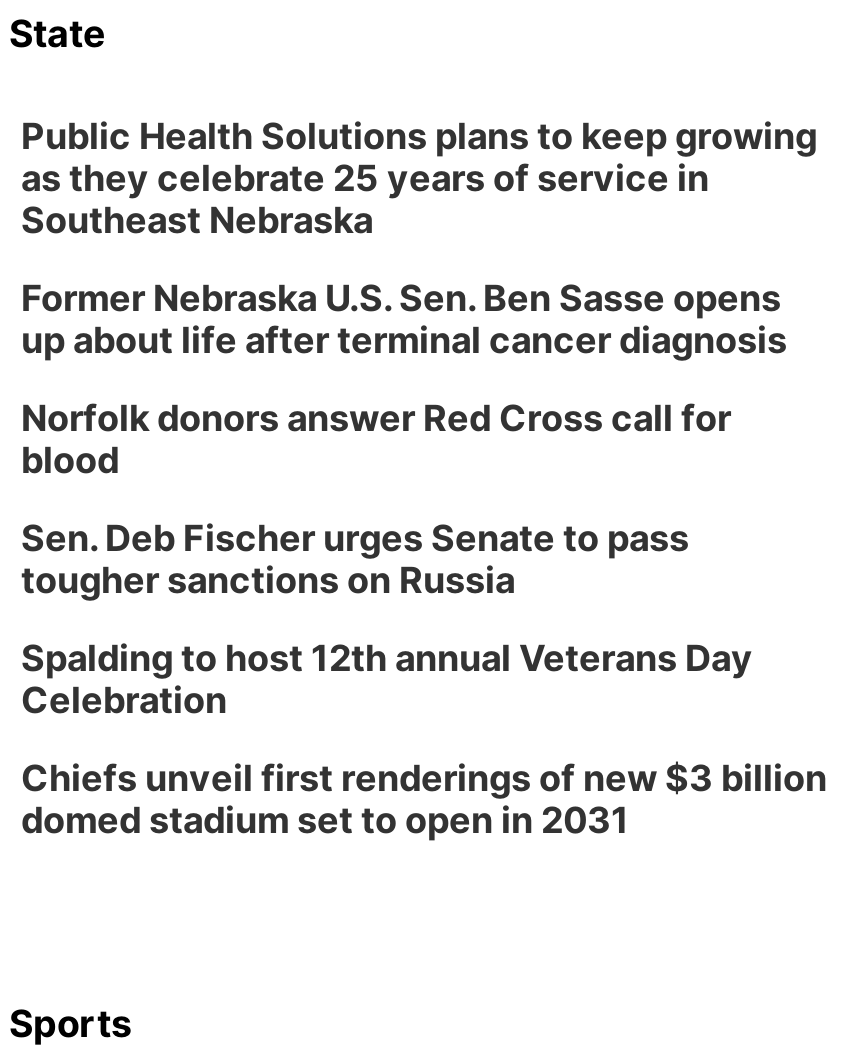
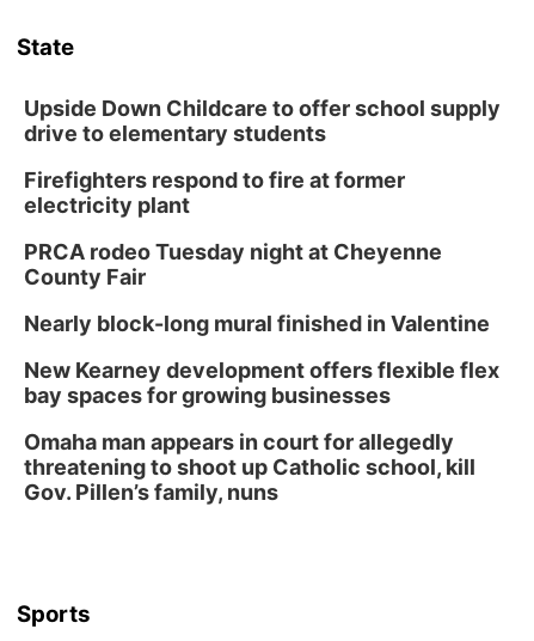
[21,115,817,241] Public Health Solutions plans to keep growing | as they celebrate 25 years of service in | Southeast Nebraska -> [24,96,501,146] Upside Down Childcare to offer school supply | drive to elementary students
[21,277,787,361] Former Nebraska U.S. Sen. Ben Sasse opens | up about life after terminal cancer diagnosis -> [24,167,405,218] Firefighters respond to fire at former | electricity plant
[21,397,731,481] Norfolk donors answer Red Cross call for | blood -> [24,239,442,289] PRCA rodeo Tuesday night at Cheyenne | County Fair
[21,517,689,601] Sen. Deb Fischer urges Senate to pass | tougher sanctions on Russia -> [24,311,490,336] Nearly block-long mural finished in Valentine
[21,637,753,721] Spalding to host 12th annual Veterans Day | Celebration -> [24,358,499,408] New Kearney development offers flexible flex | bay spaces for growing businesses
[21,757,827,841] Chiefs unveil first renderings of new $3 billion | domed stadium set to open in 2031 -> [24,429,475,505] Omaha man appears in court for allegedly | threatening to shoot up Catholic school, kill | Gov. Pillen’s family, nuns

